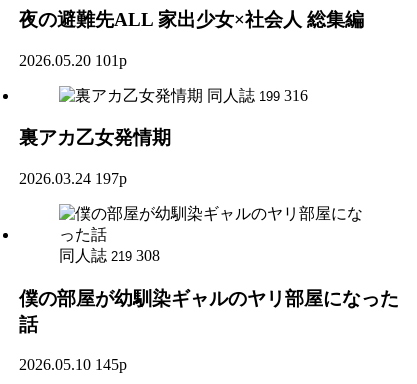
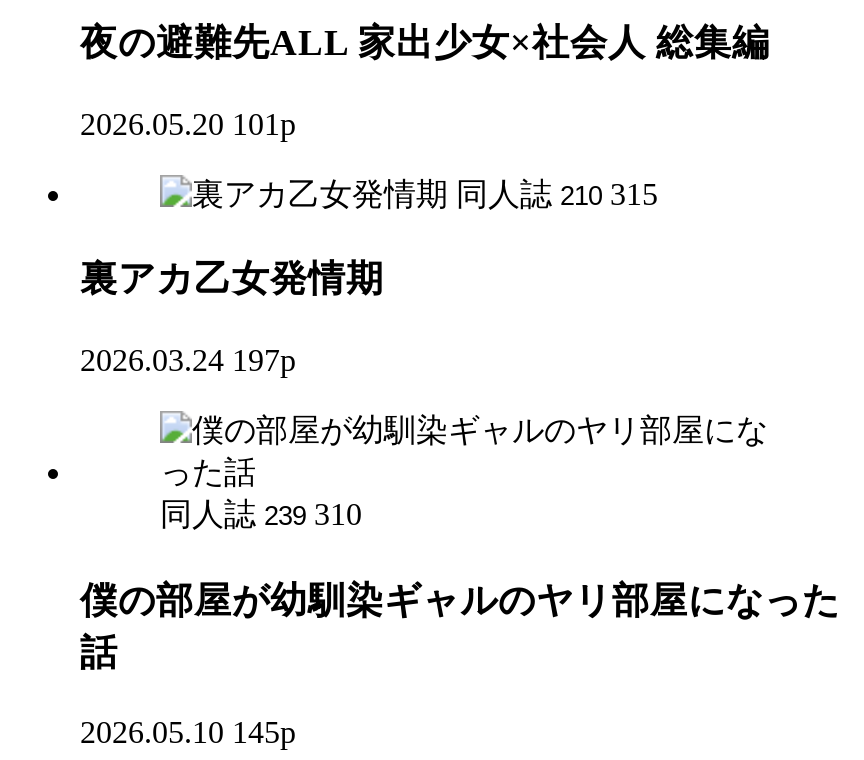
[207,86,308,103] 同人誌 199 316 -> [456,176,658,210] 同人誌 210 315
[59,247,160,264] 同人誌 219 308 -> [160,497,362,531] 同人誌 239 310

